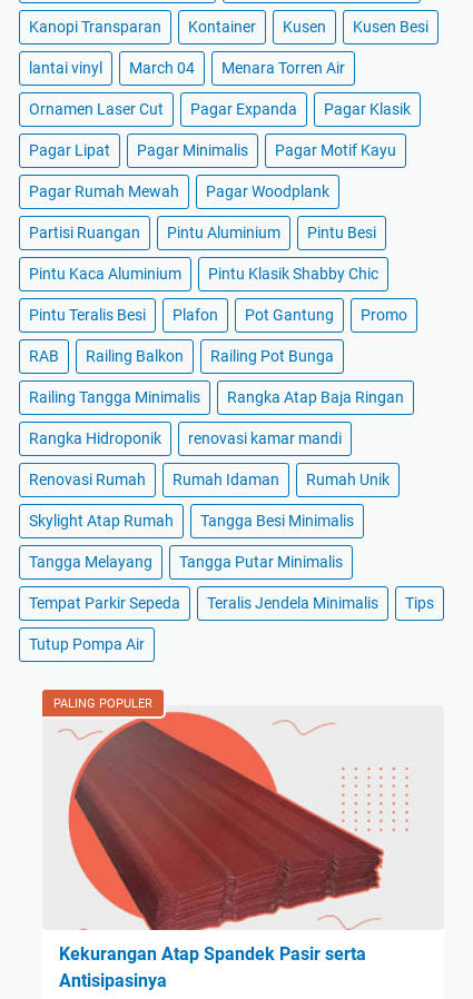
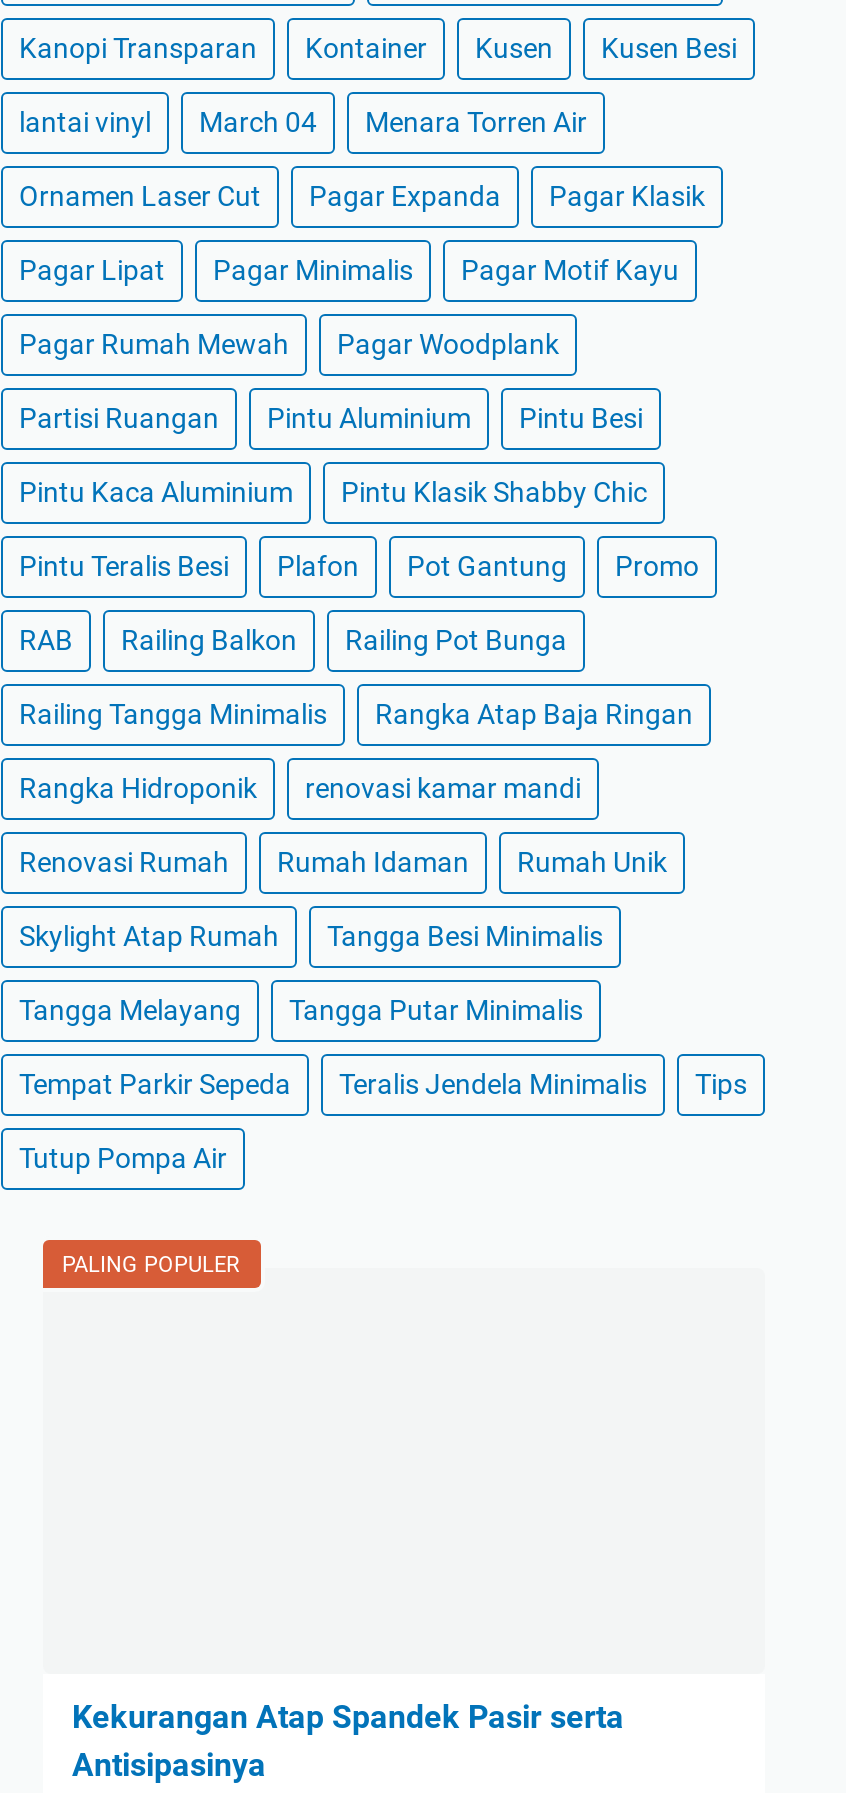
[58,711,396,931] [image] -> none

